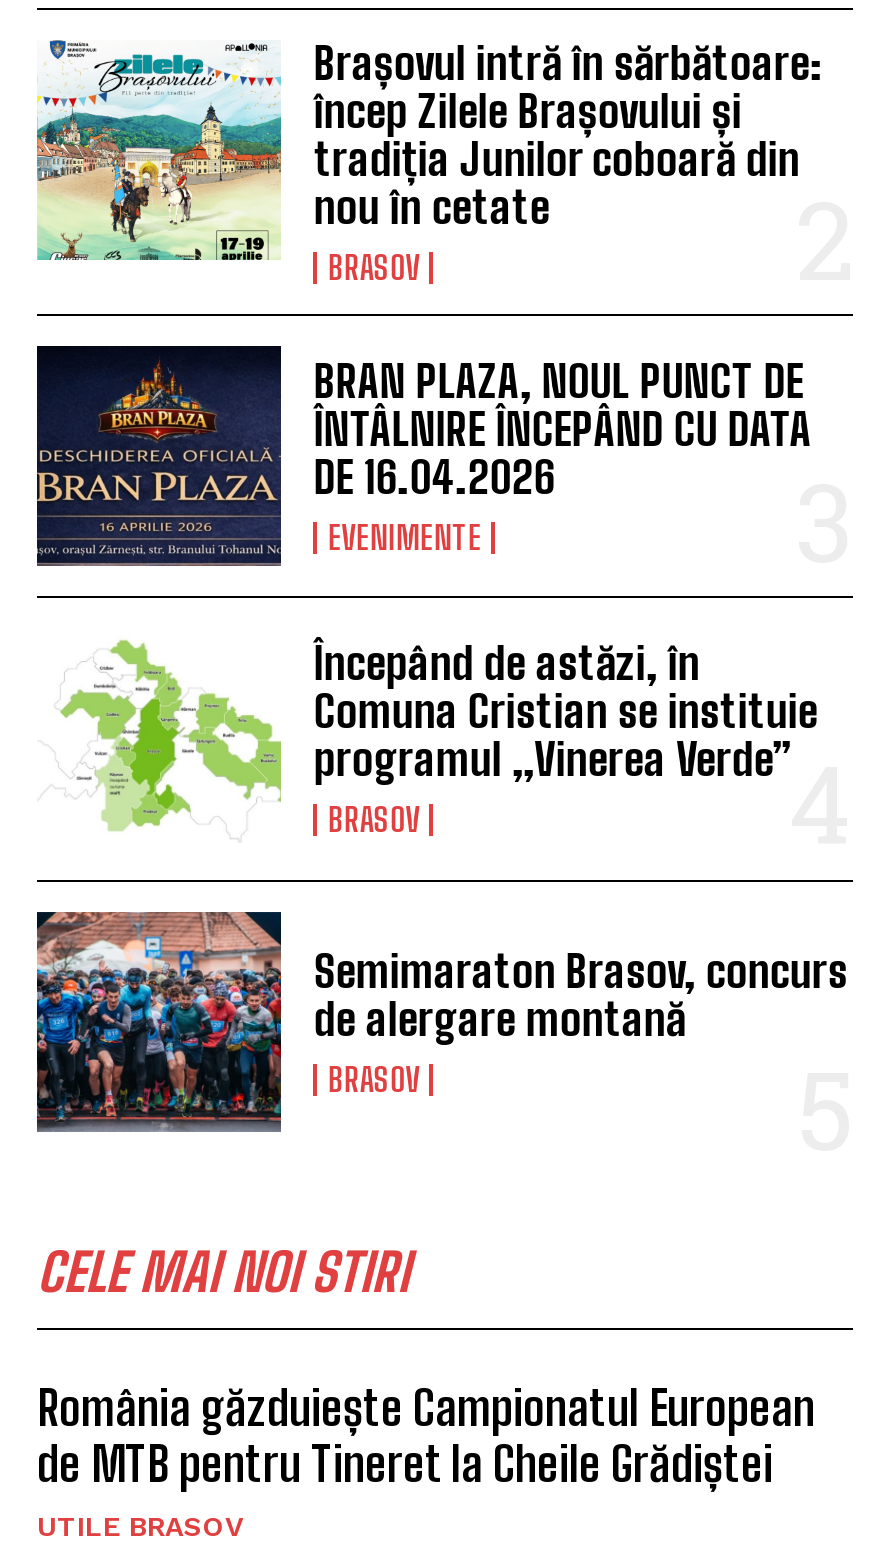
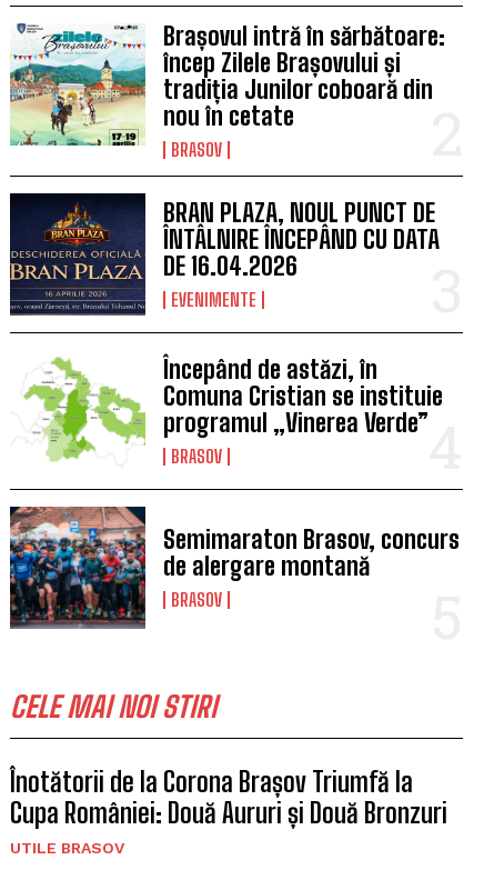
[37,1377,815,1491] România găzduiește Campionatul European | de MTB pentru Tineret la Cheile Grădiștei -> [10,766,447,829] Înotătorii de la Corona Brașov Triumfă la | Cupa României: Două Aururi și Două Bronzuri

